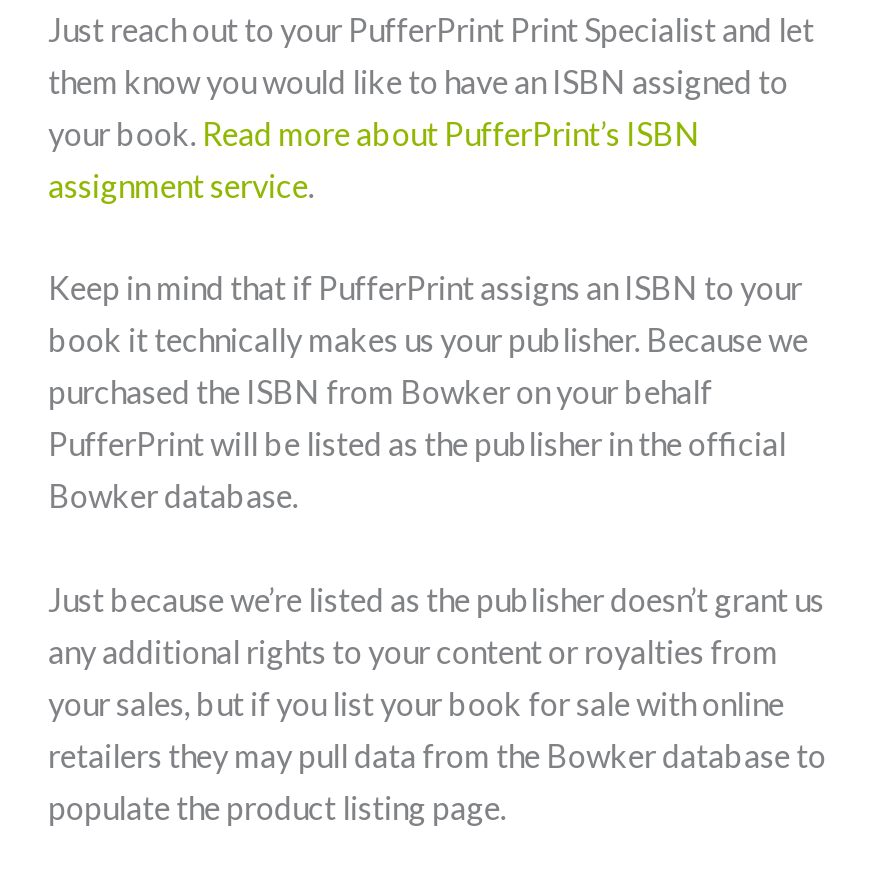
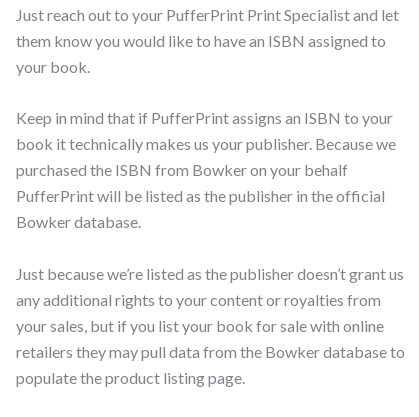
[48,113,700,203] your book. Read more about PufferPrint’s ISBN | assignment service. -> [16,56,90,75] your book.

